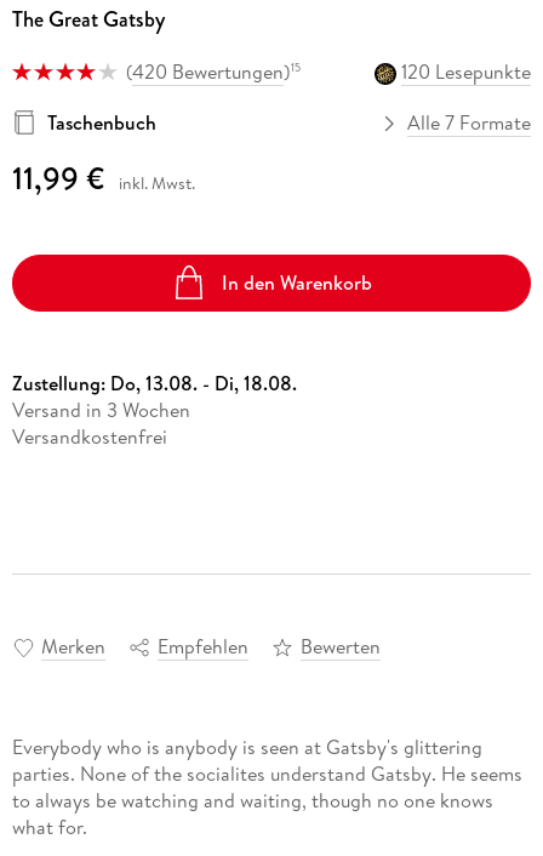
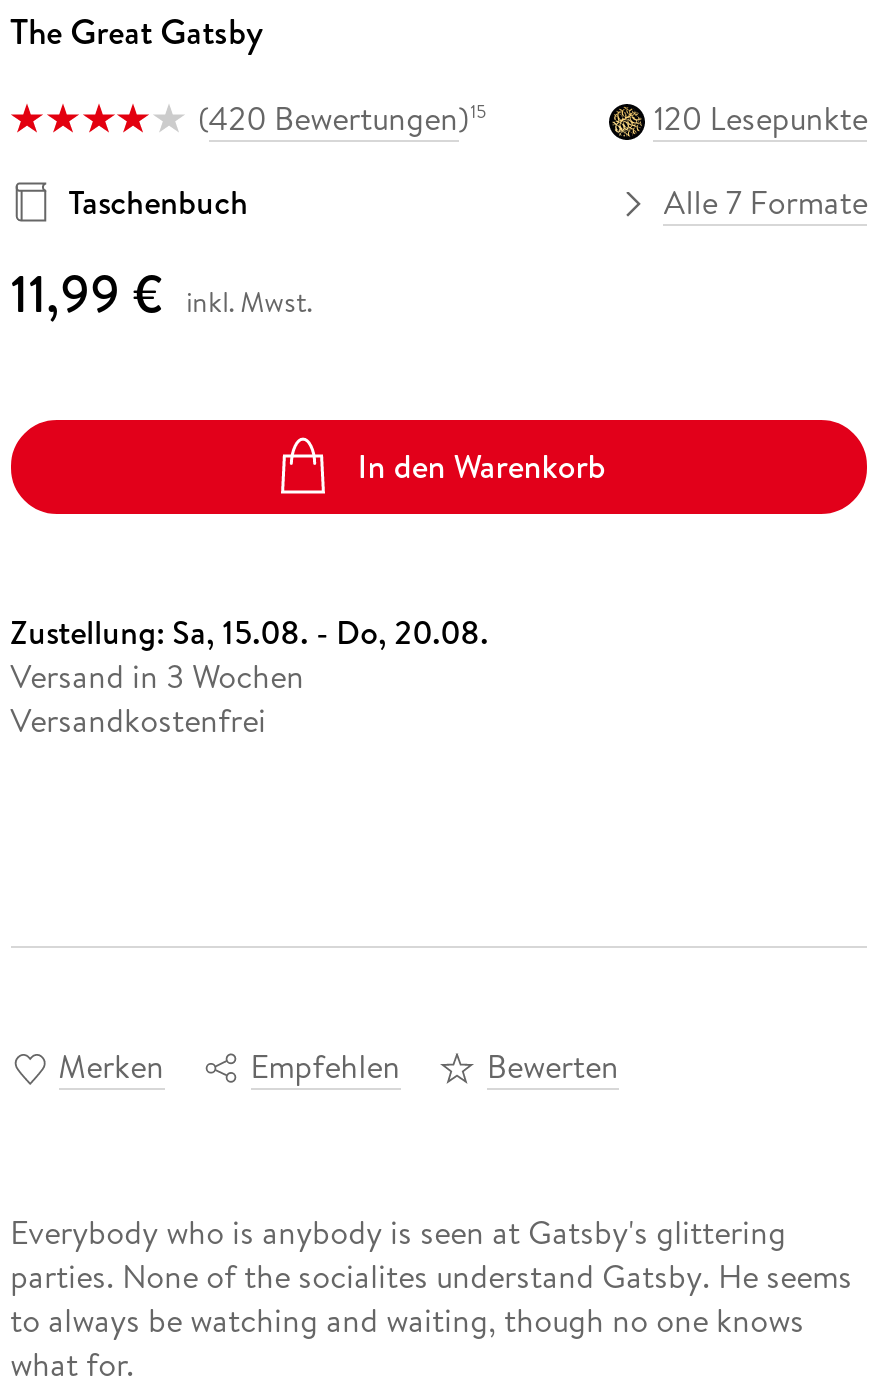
[12,369,296,396] Zustellung: Do, 13.08. - Di, 18.08. -> [10,609,488,653] Zustellung: Sa, 15.08. - Do, 20.08.

